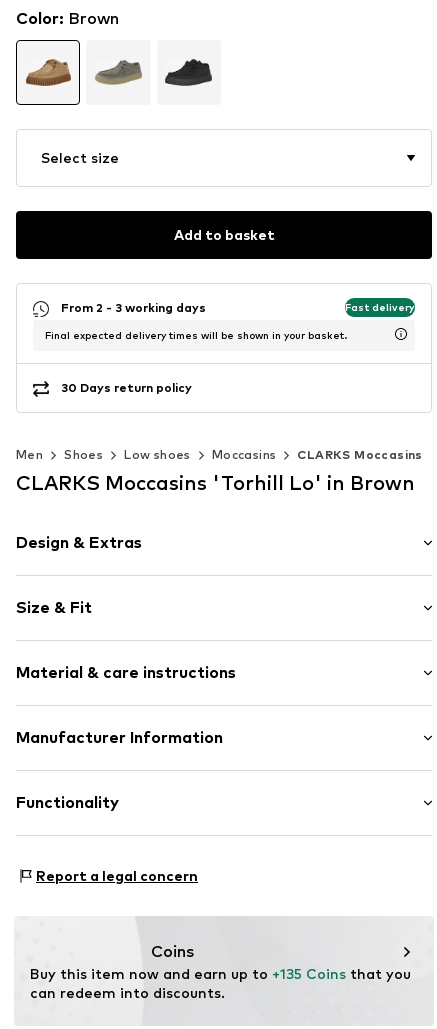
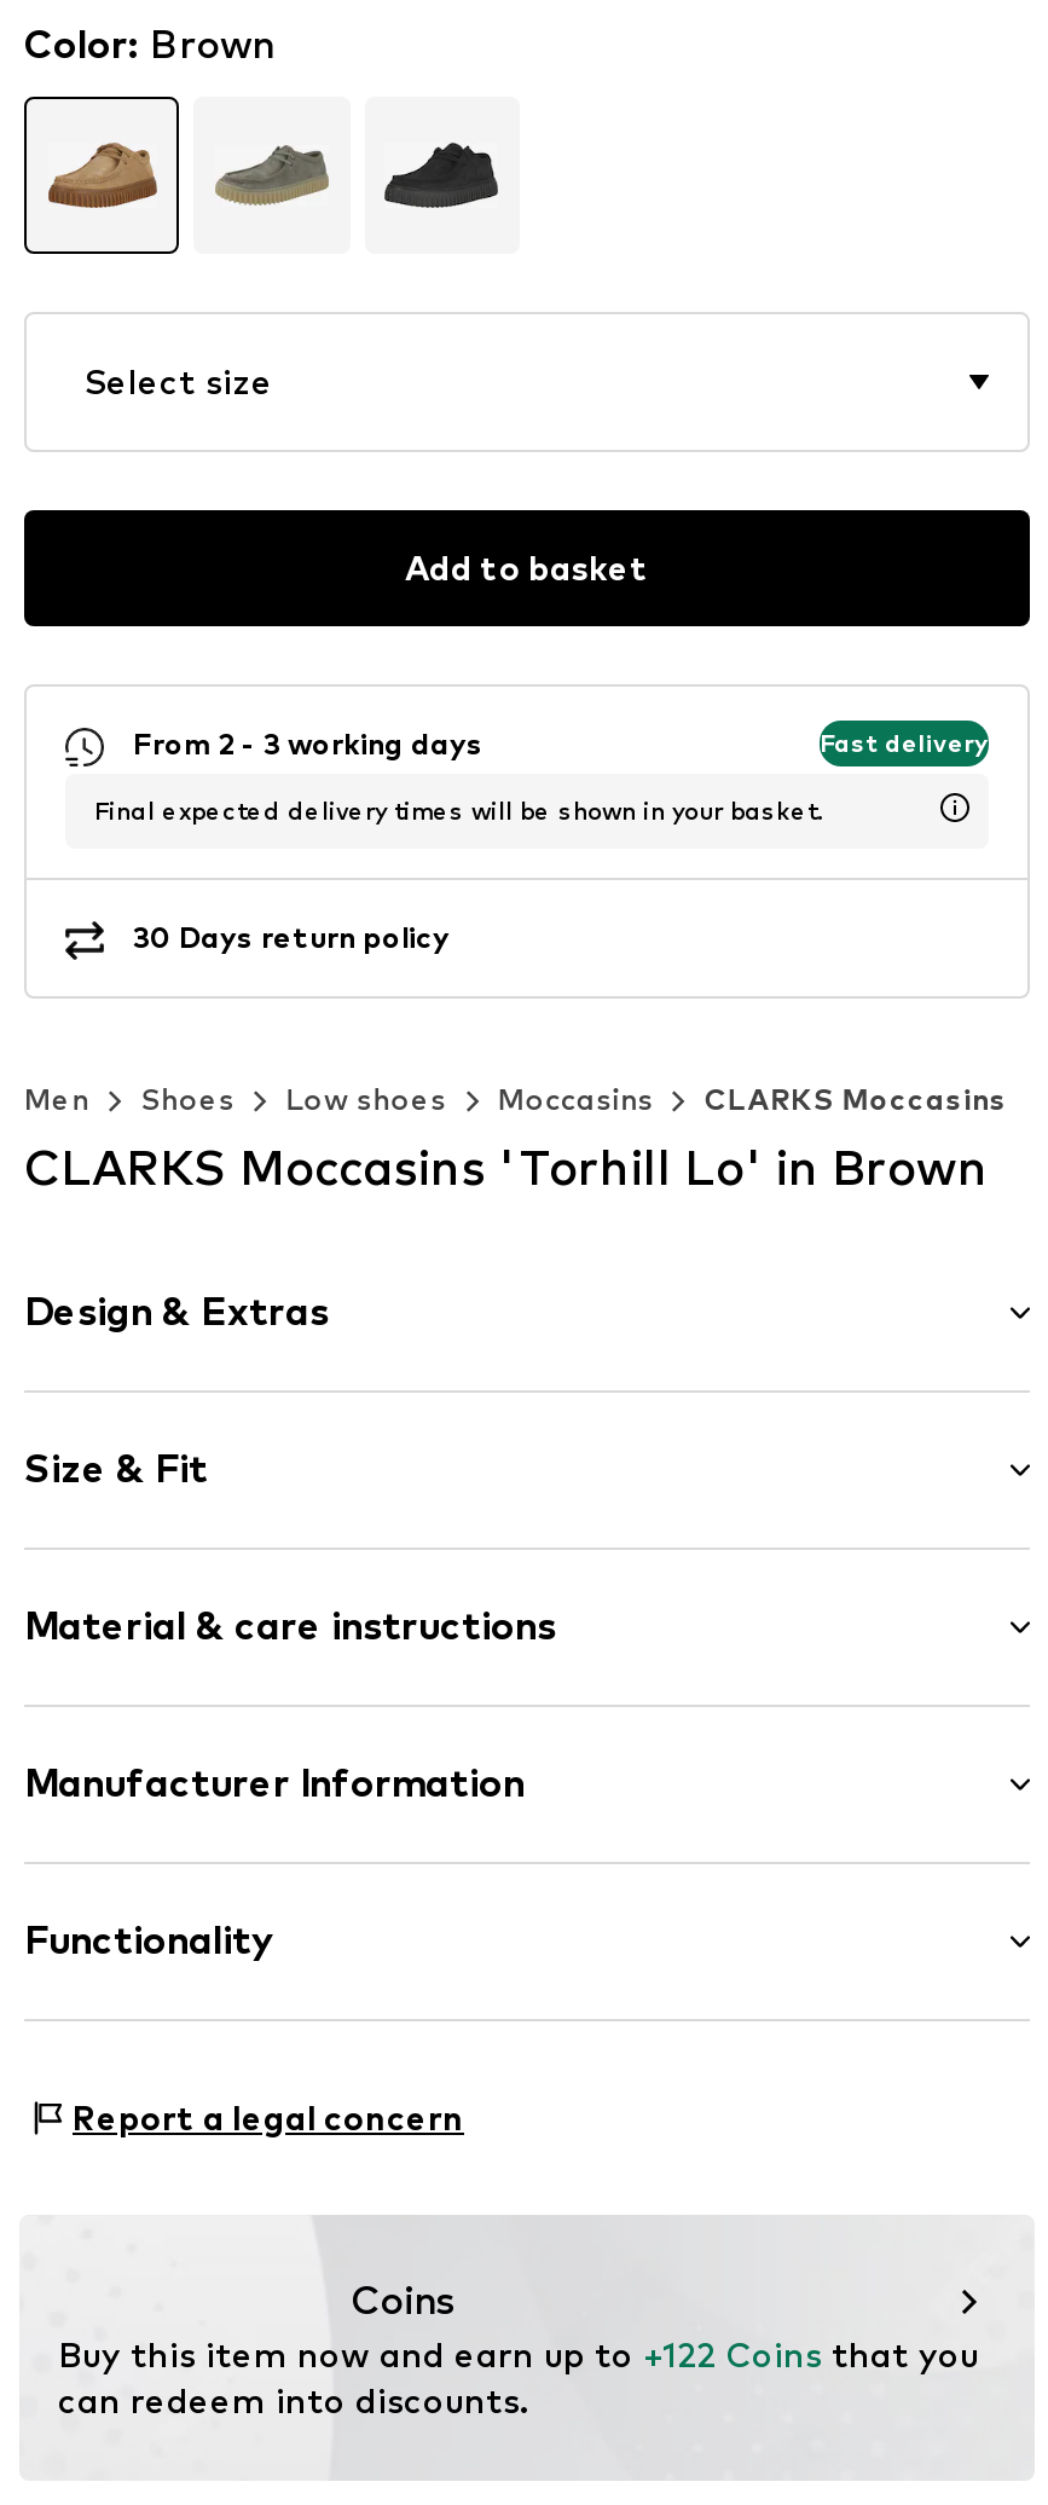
[30,965,411,982] Buy this item now and earn up to +135 Coins that you -> [58,2333,979,2374] Buy this item now and earn up to +122 Coins that you

